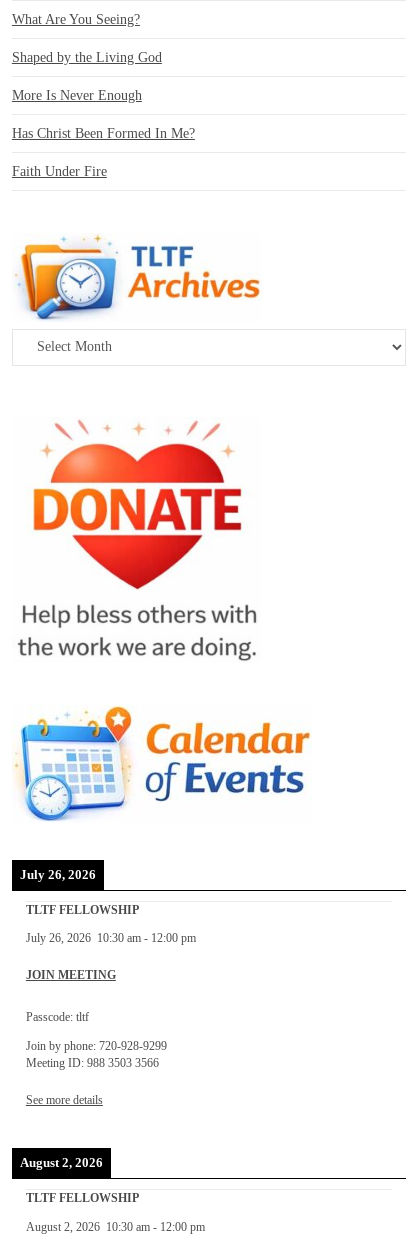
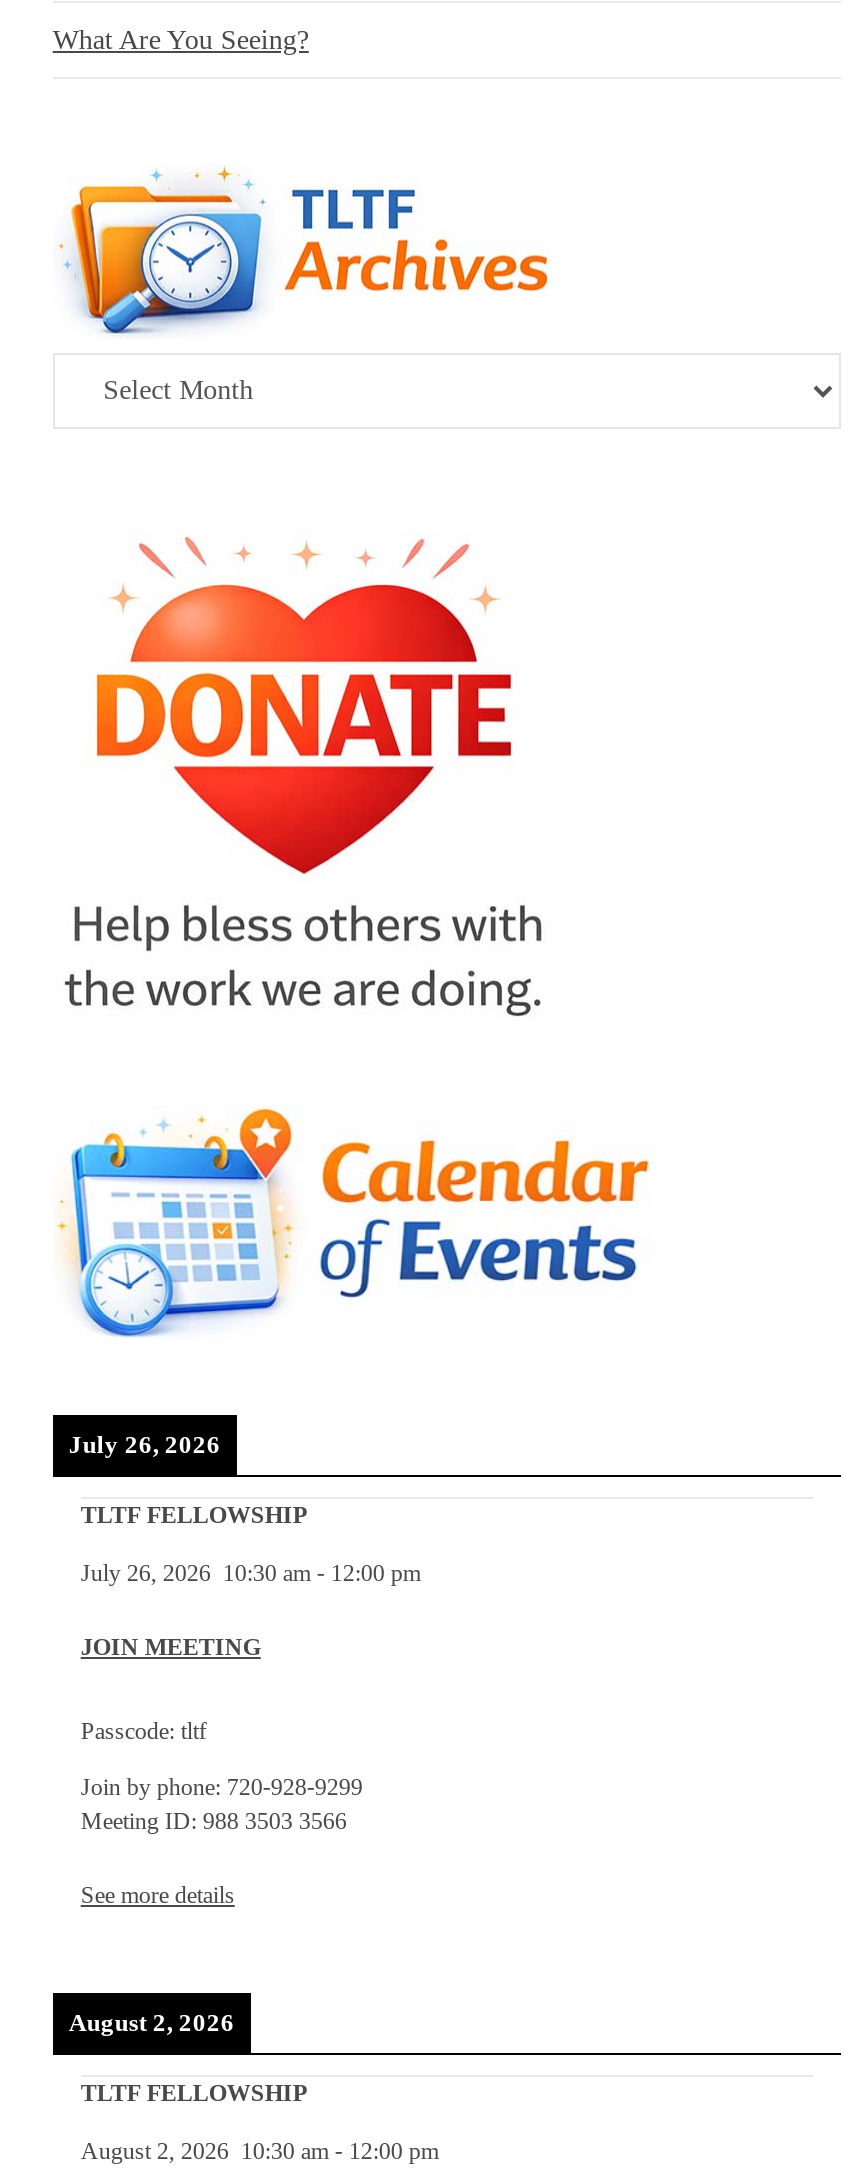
[12,50,195,179] Shaped by the Living God | More Is Never Enough | Has Christ Been Formed In Me? | Faith Under Fire -> none

